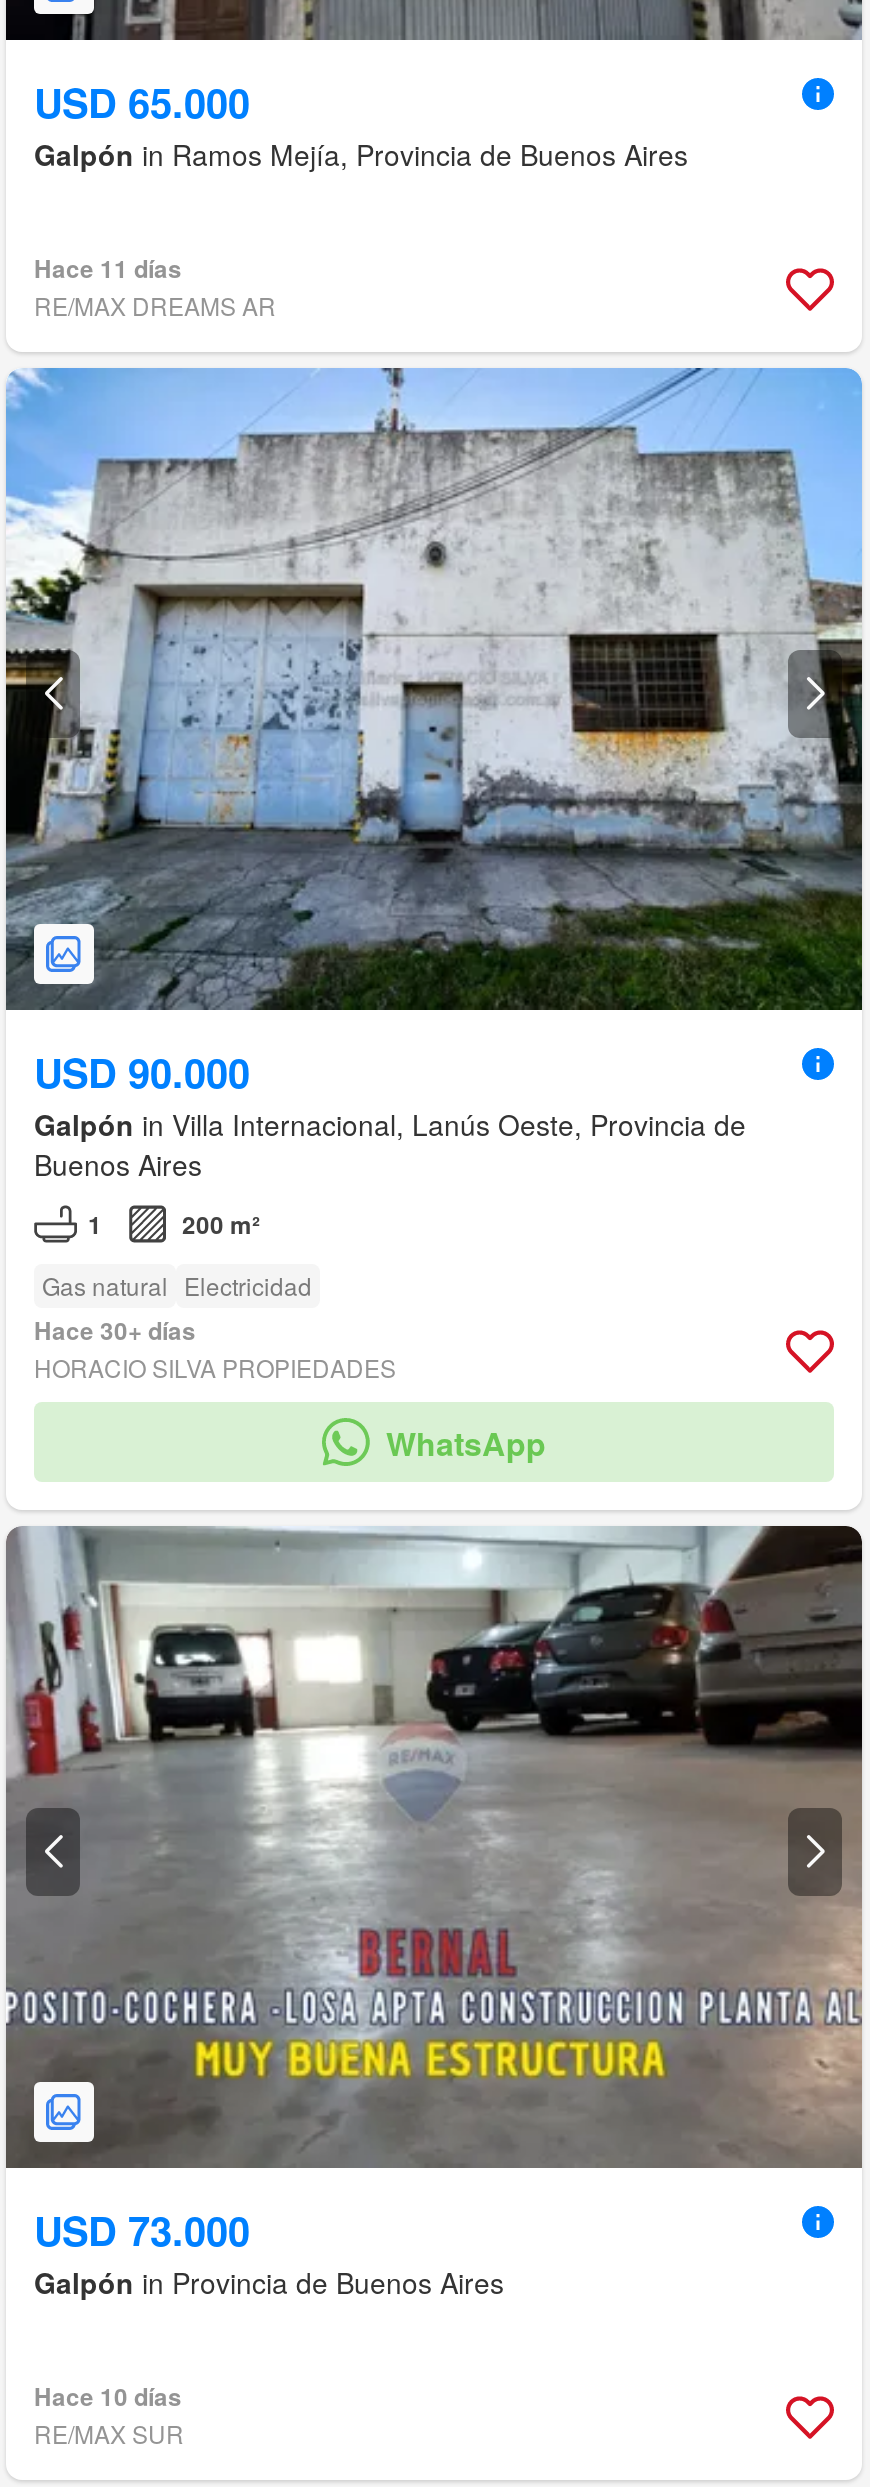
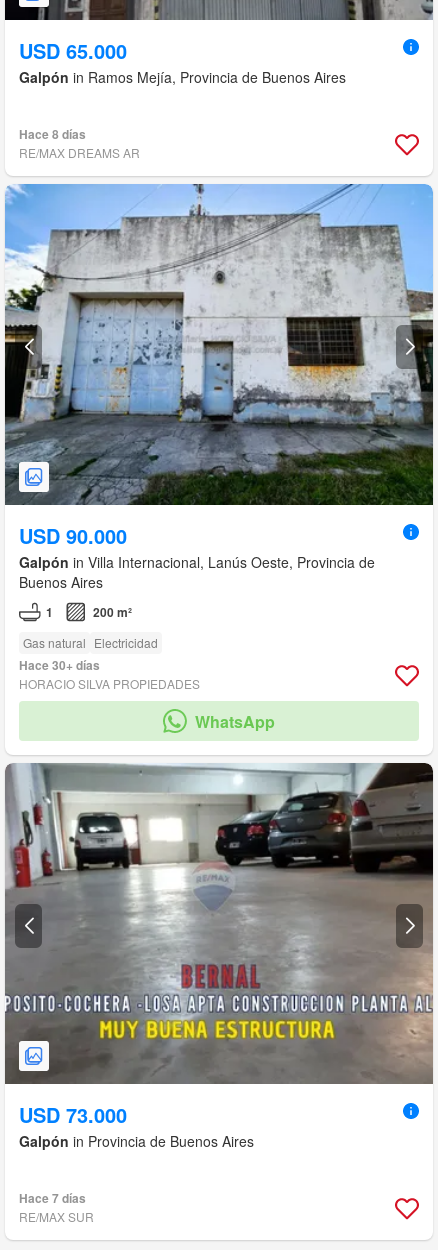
[34,251,182,287] Hace 11 días -> [19,125,86,143] Hace 8 días
[34,2379,182,2415] Hace 10 días -> [19,1189,86,1207] Hace 7 días

